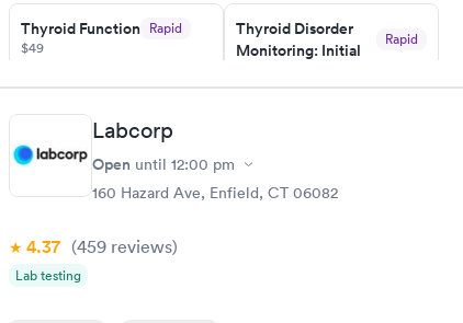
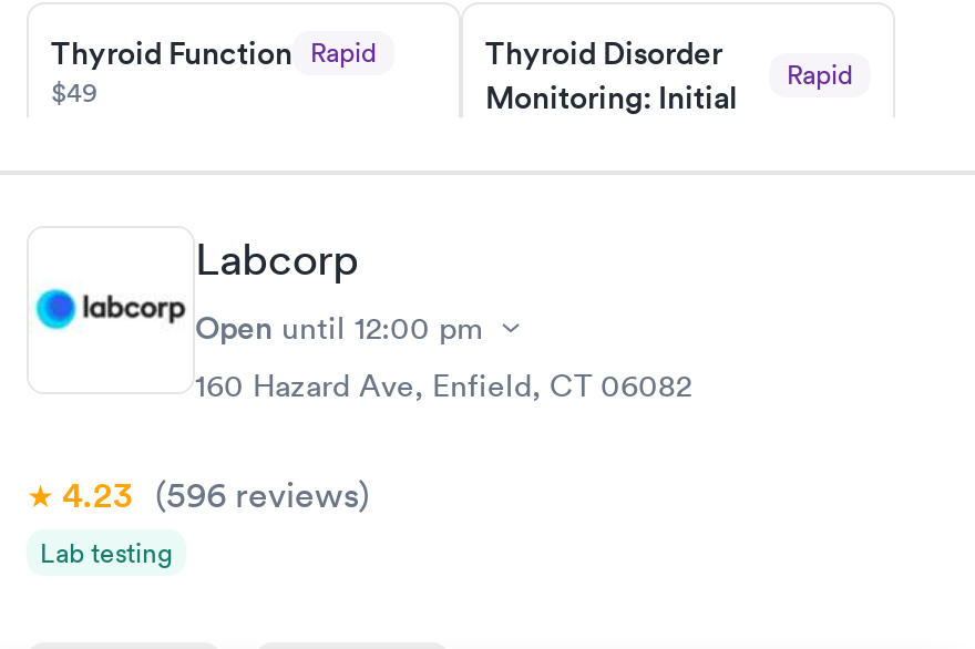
[26,235,178,258] 4.37 (459 reviews) -> [62,472,370,518] 4.23 (596 reviews)

